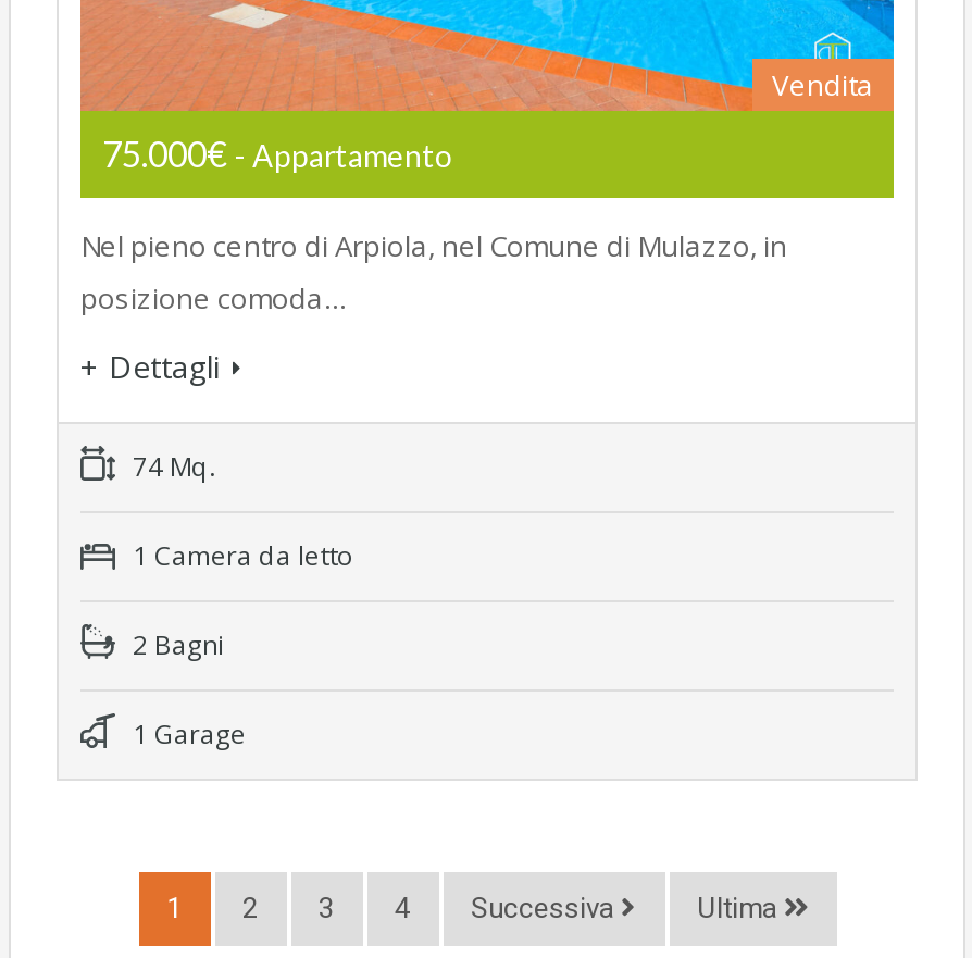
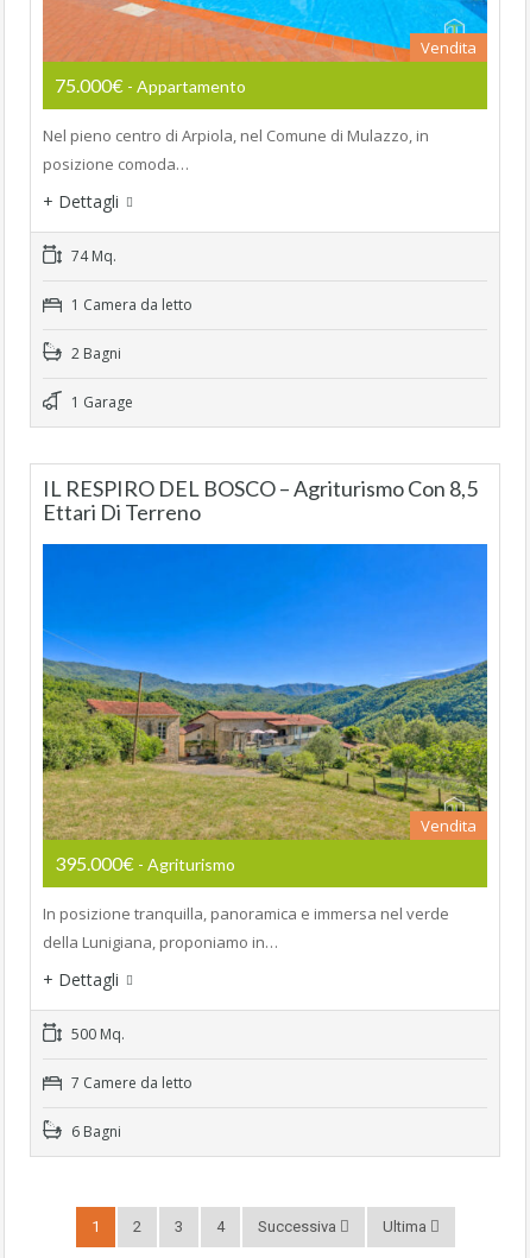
none -> [42,543,488,1142] [image] | Vendita | 395.000€- Agriturismo | In posizione tranquilla, panoramica e immersa nel verde | della Lunigiana, proponiamo in… | + Dettagli | 500 Mq. | 7 Camere da letto | 6 Bagni
none -> [43,475,478,525] IL RESPIRO DEL BOSCO – Agriturismo Con 8,5 | Ettari Di Terreno

